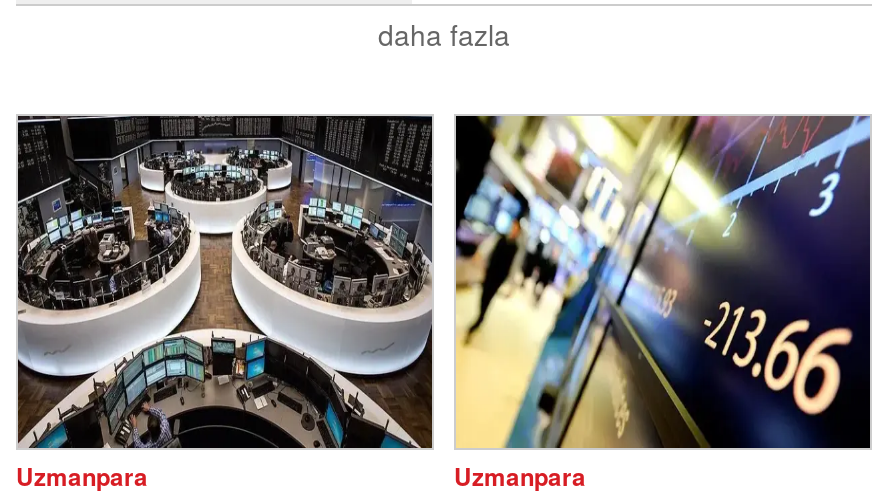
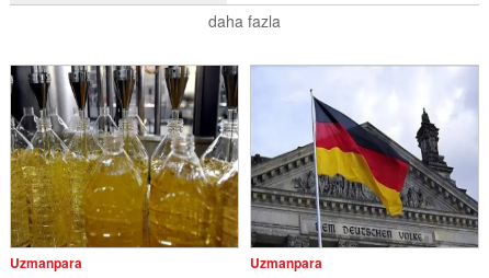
[16,114,434,450] [image] -> [10,65,239,248] [image]
[454,114,872,450] [image] -> [250,66,479,248] [image]

